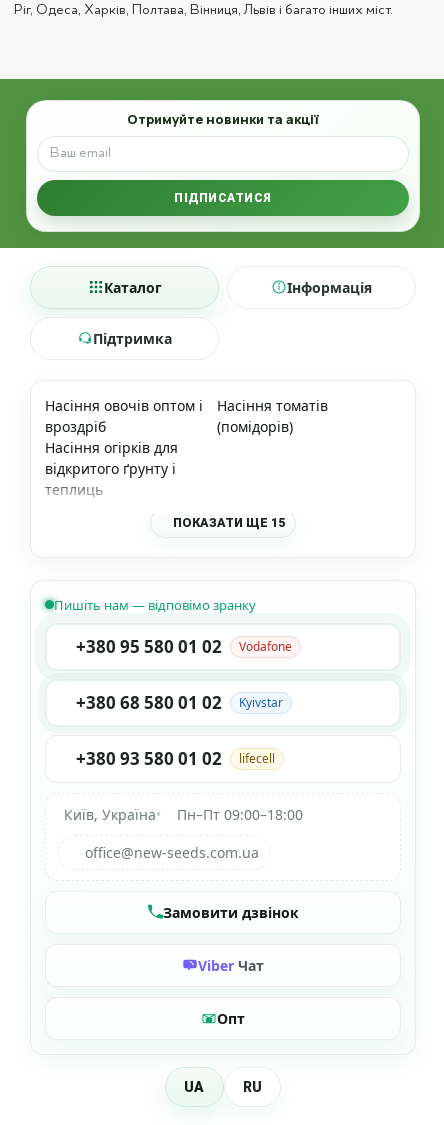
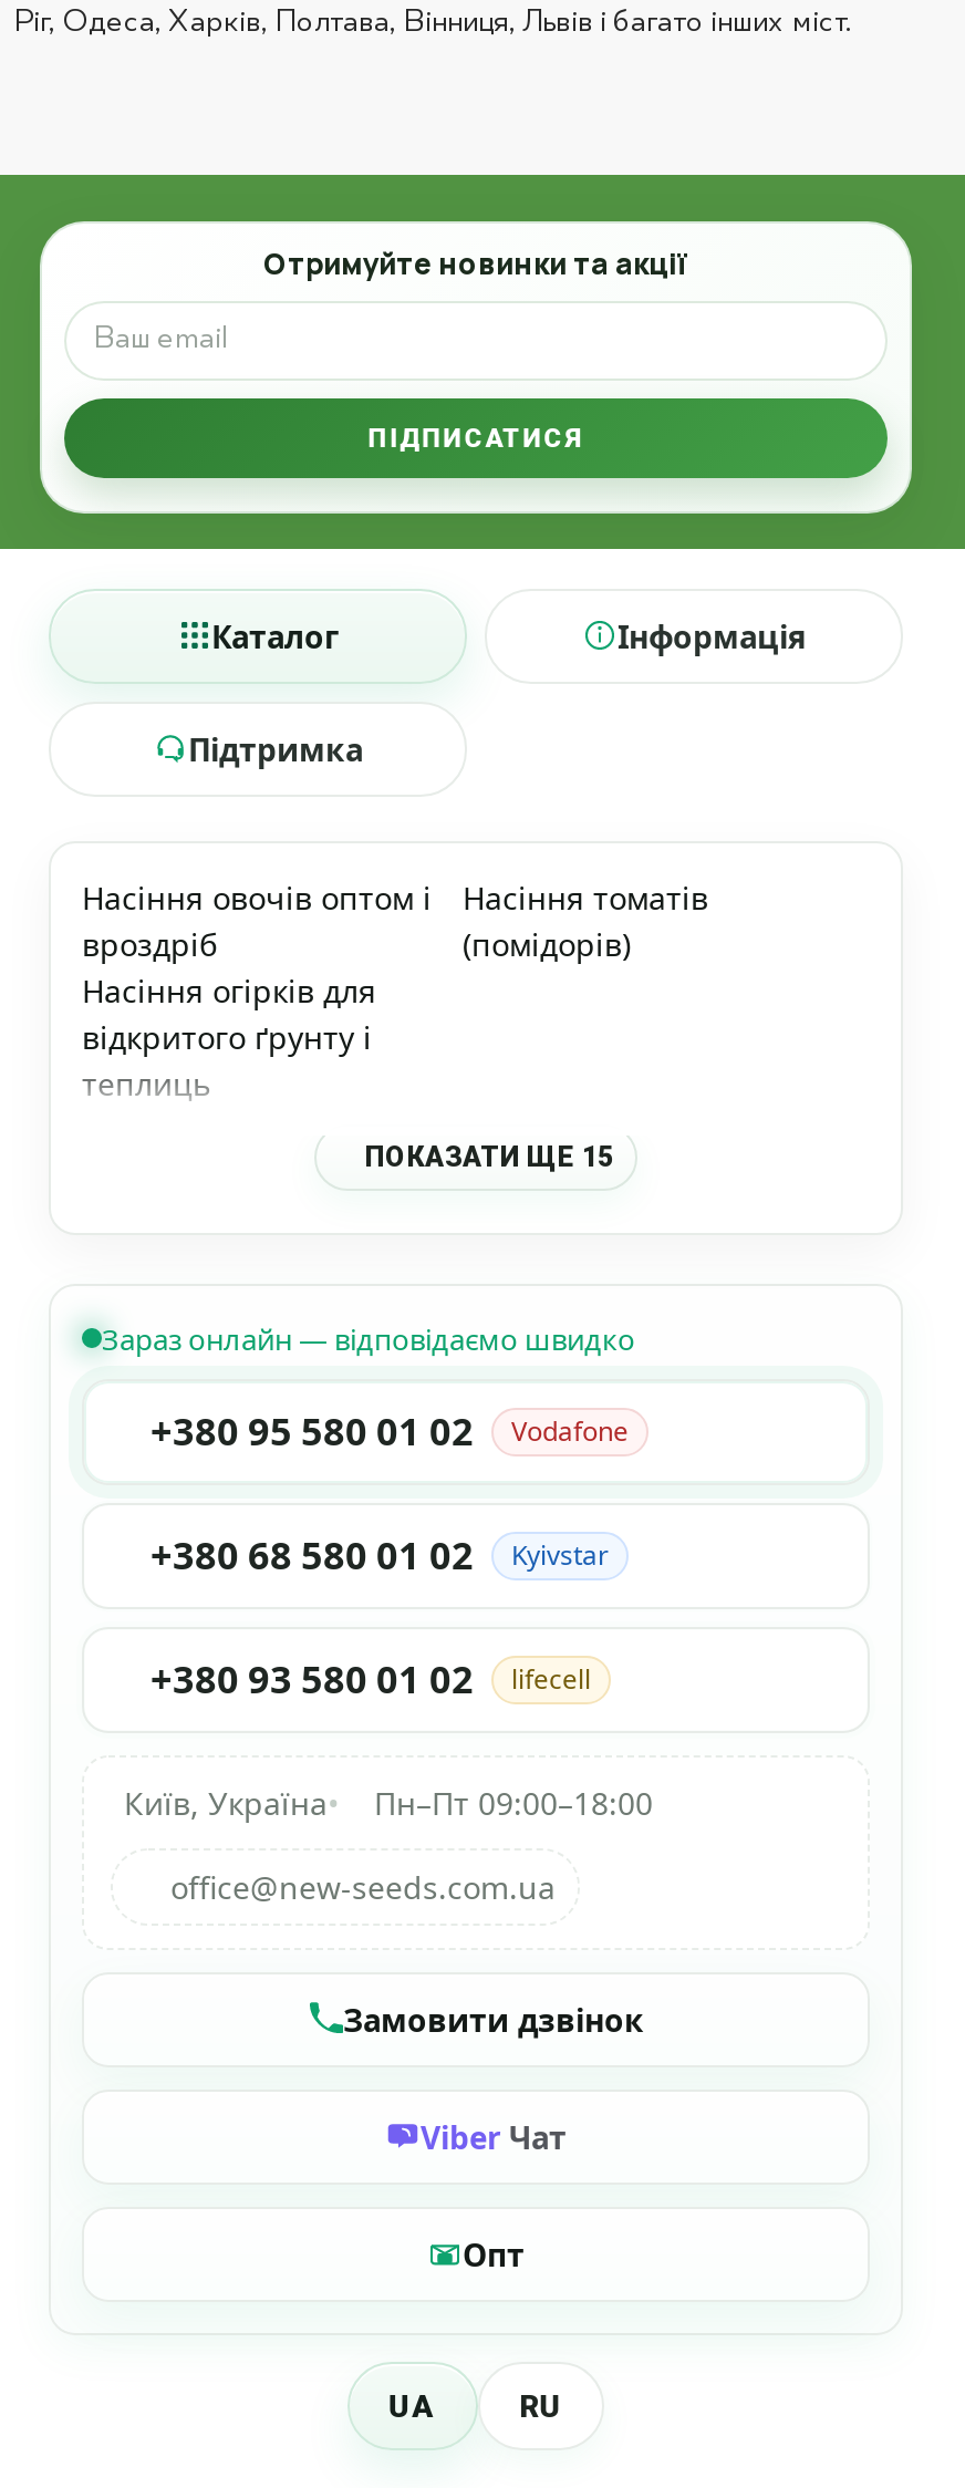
[54,596,256,614] Пишіть нам — відповімо зранку -> [102,1319,635,1359] Зараз онлайн — відповідаємо швидко

